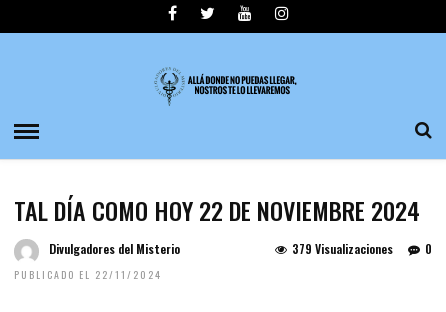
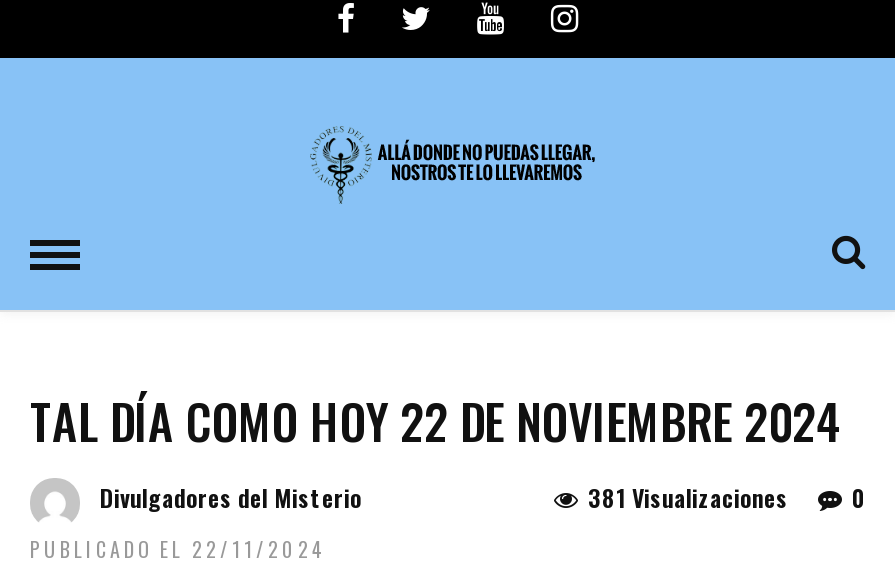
[292,240,393,257] 379 Visualizaciones -> [588,480,788,514] 381 Visualizaciones

